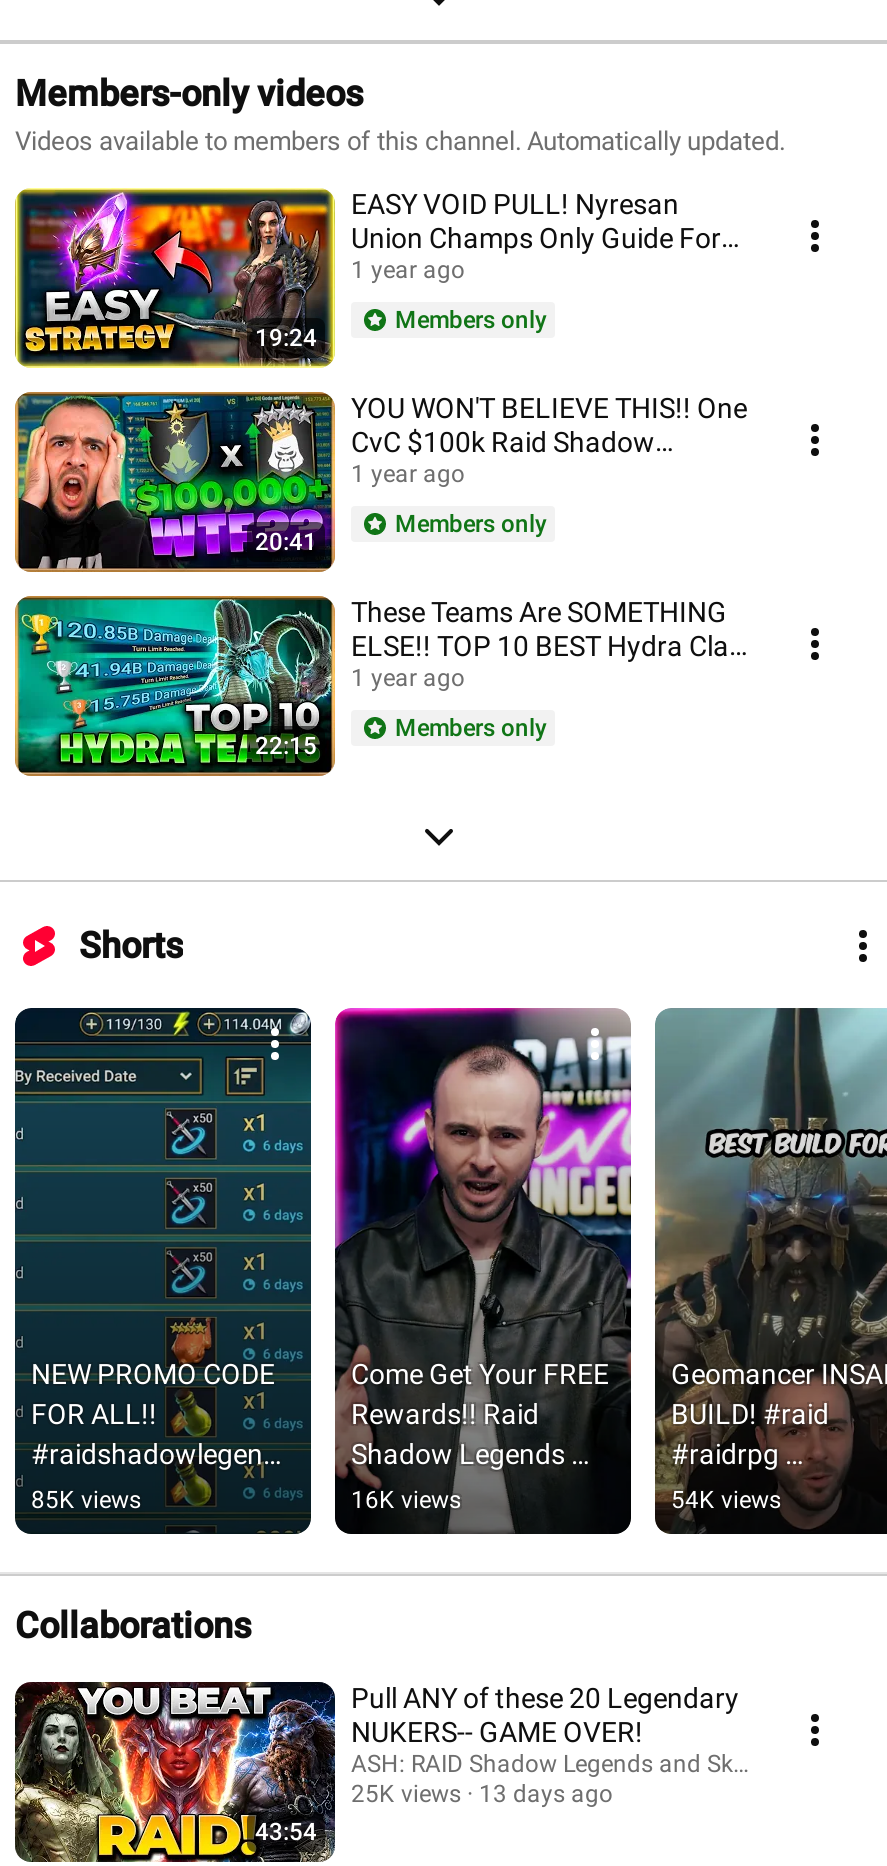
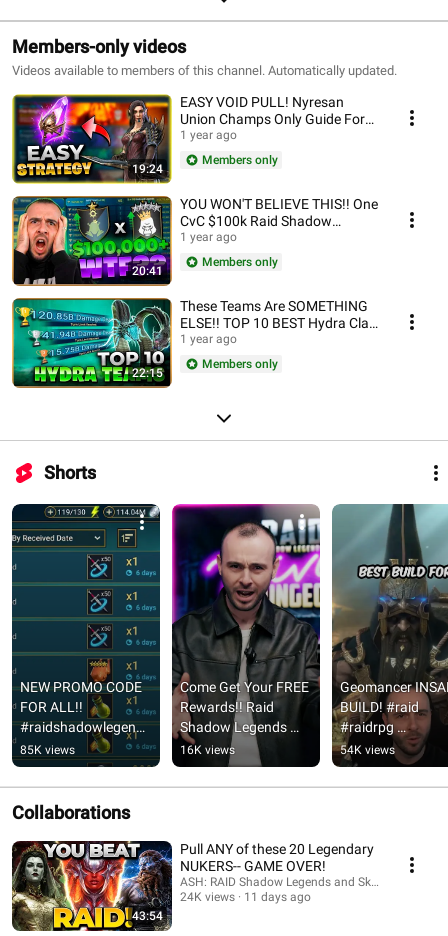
[351,1780,461,1808] 25K views -> [180,890,235,904] 24K views
[479,1780,613,1808] 13 days ago -> [244,890,311,904] 11 days ago

